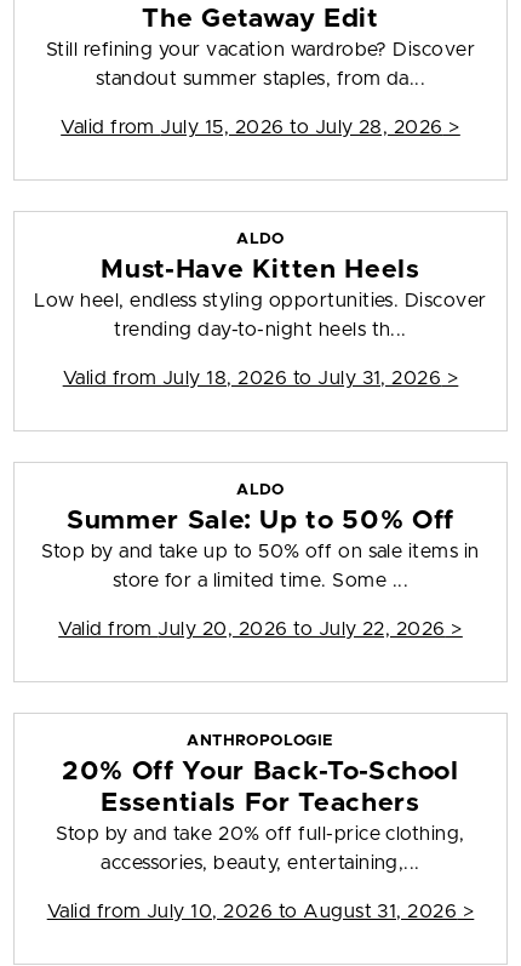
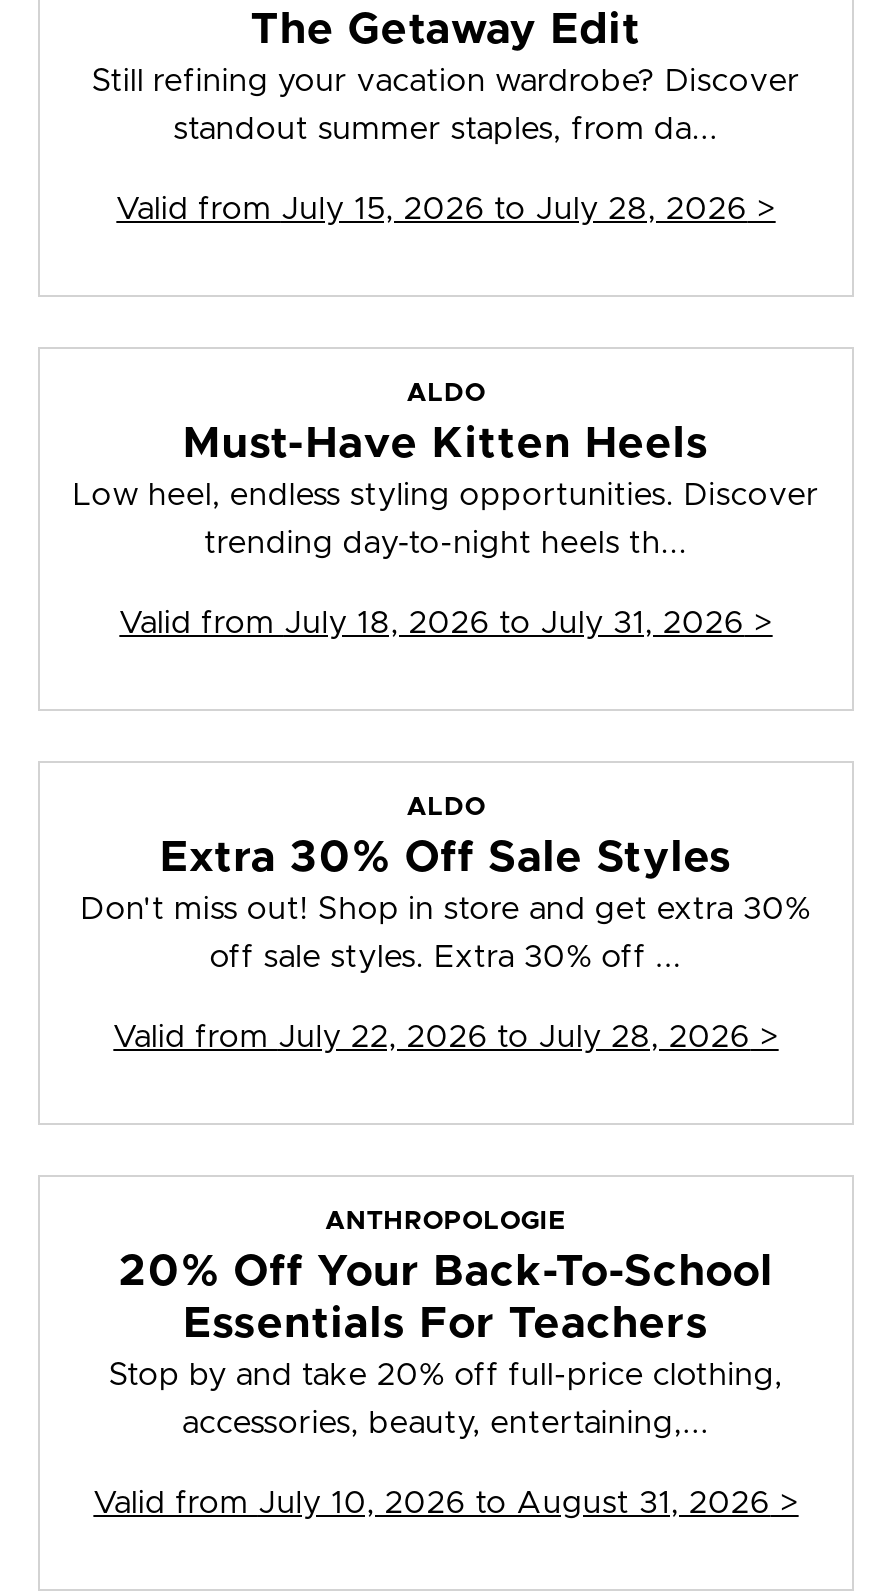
[41,508,480,561] Summer Sale: Up to 50% Off | Stop by and take up to 50% off on sale items in -> [80,837,812,925] Extra 30% Off Sale Styles | Don't miss out! Shop in store and get extra 30%
[112,571,409,591] store for a limited time. Some ... -> [210,941,682,973] off sale styles. Extra 30% off ...
[58,620,463,639] Valid from July 20, 2026 to July 22, 2026 > -> [113,1021,779,1053] Valid from July 22, 2026 to July 28, 2026 >

